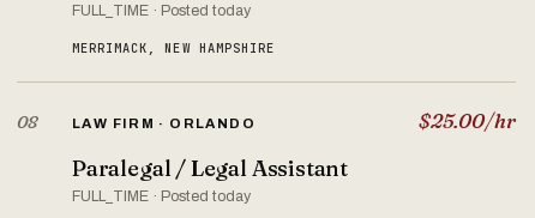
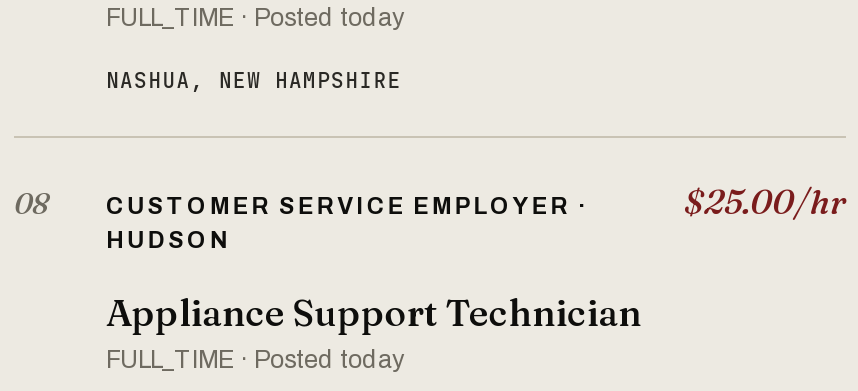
[72,40,275,57] MERRIMACK, NEW HAMPSHIRE -> [106,67,402,95] NASHUA, NEW HAMPSHIRE
[72,117,255,131] LAW FIRM · ORLANDO -> [106,195,589,253] CUSTOMER SERVICE EMPLOYER · | HUDSON
[72,155,348,183] Paralegal / Legal Assistant -> [106,291,642,337] Appliance Support Technician

